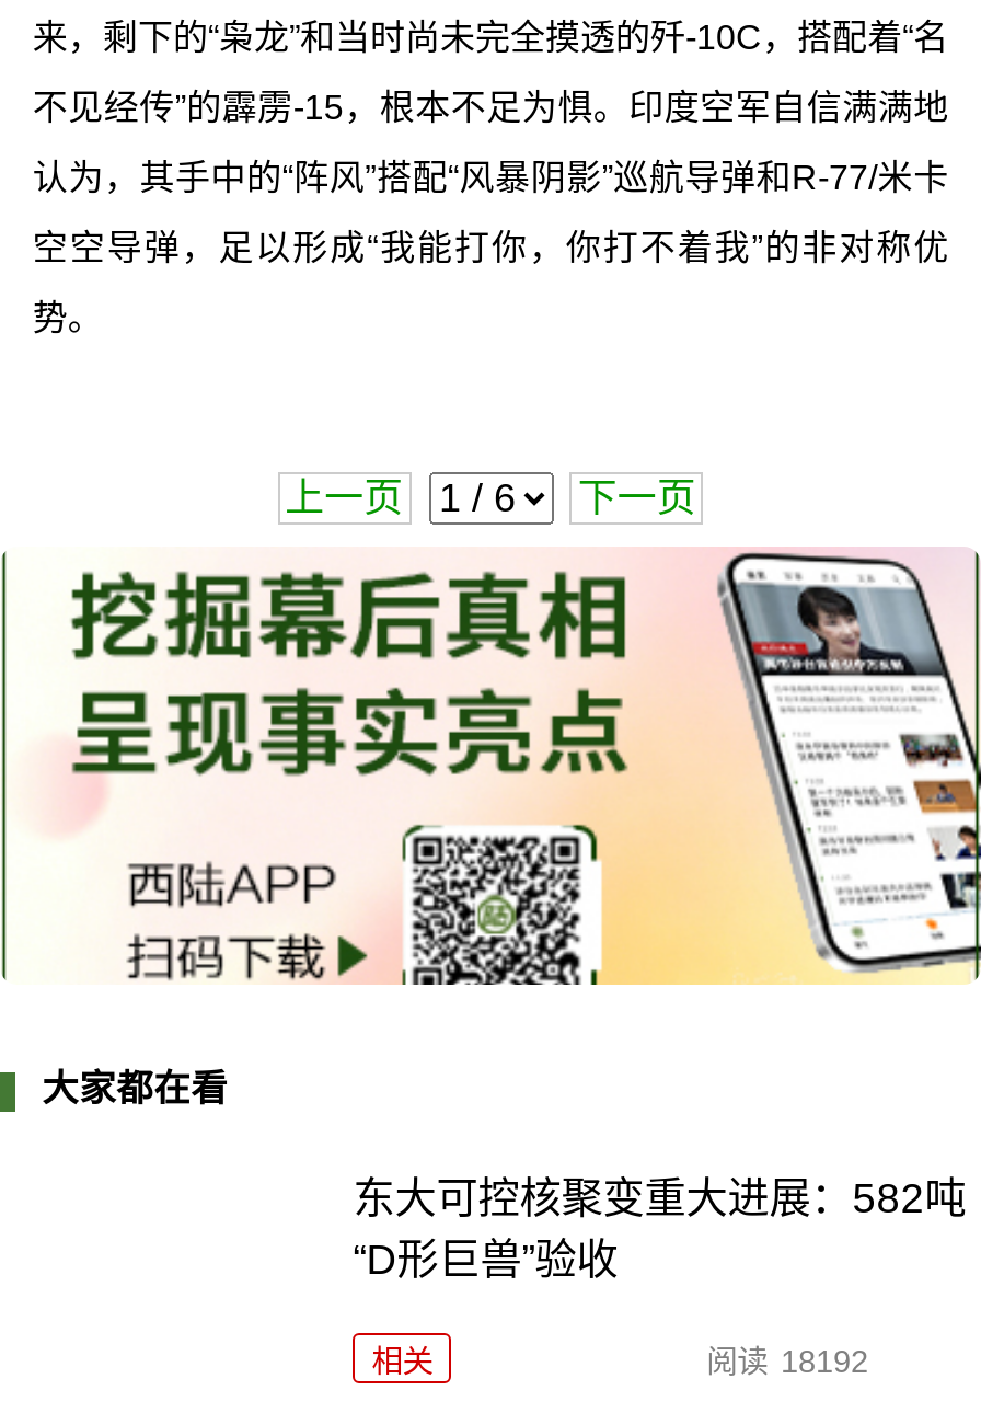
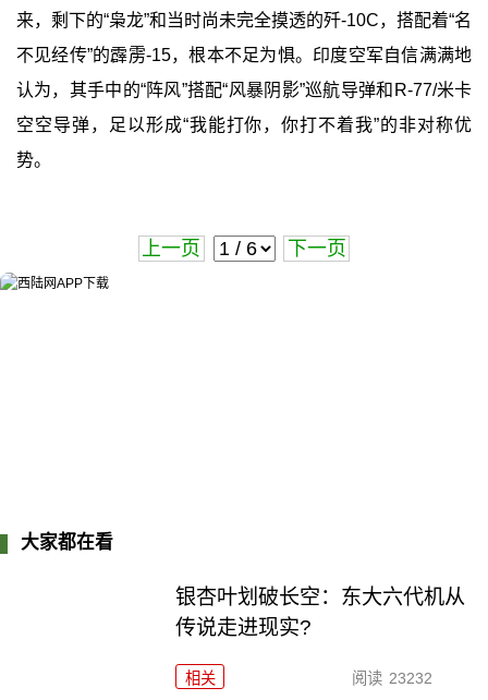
[7,547,974,987] [image] -> none
[353,1175,966,1282] 东大可控核聚变重大进展：582吨 | “D形巨兽”验收 -> [176,585,465,639] 银杏叶划破长空：东大六代机从 | 传说走进现实?
[706,1344,868,1379] 阅读 18192 -> [351,669,432,687] 阅读 23232

